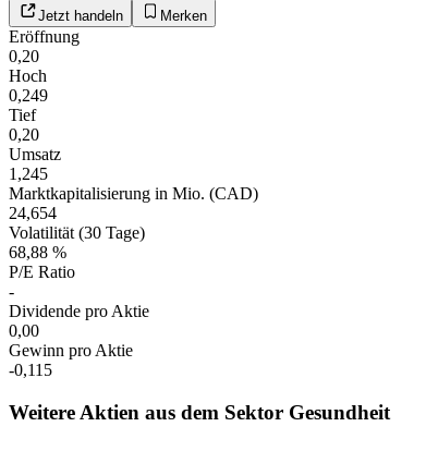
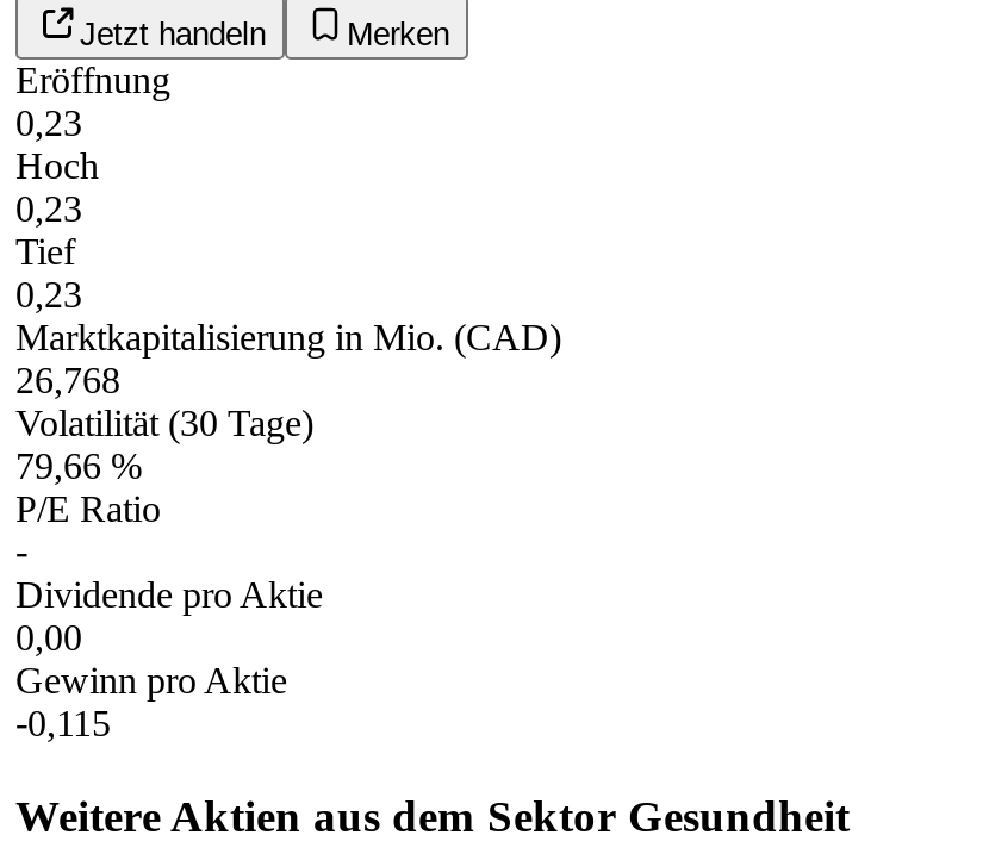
[9,47,39,65] 0,20 -> [15,103,82,143] 0,23
[9,86,48,105] 0,249 -> [15,188,82,229] 0,23
[9,125,61,183] 0,20 | Umsatz | 1,245 -> [15,274,82,315] 0,23
[9,204,57,222] 24,654 -> [15,360,120,400] 26,768
[9,243,66,262] 68,88 % -> [15,446,142,486] 79,66 %

